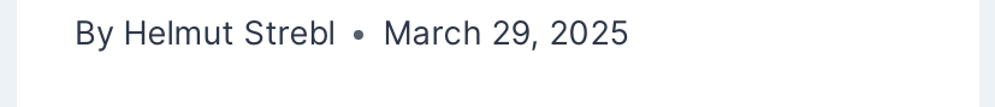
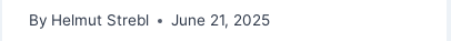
[75,13,629,52] By Helmut Strebl March 29, 2025 -> [29,11,270,29] By Helmut Strebl June 21, 2025

